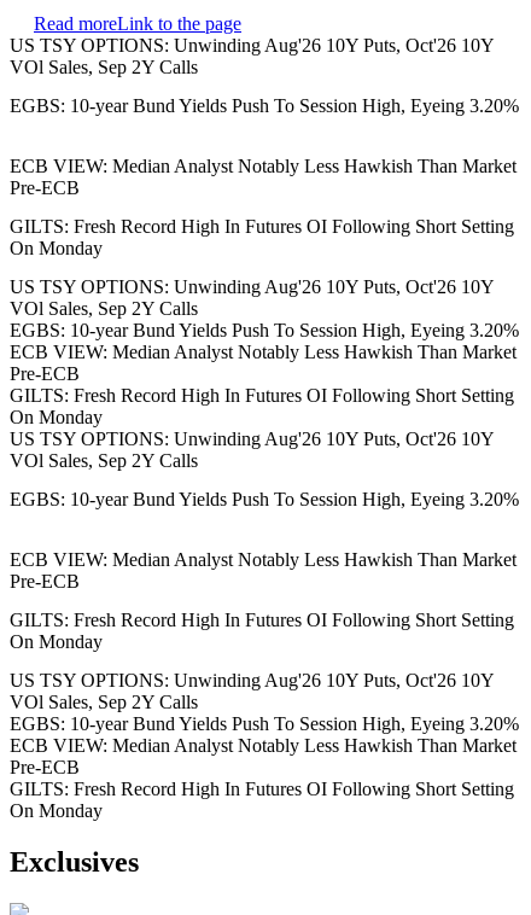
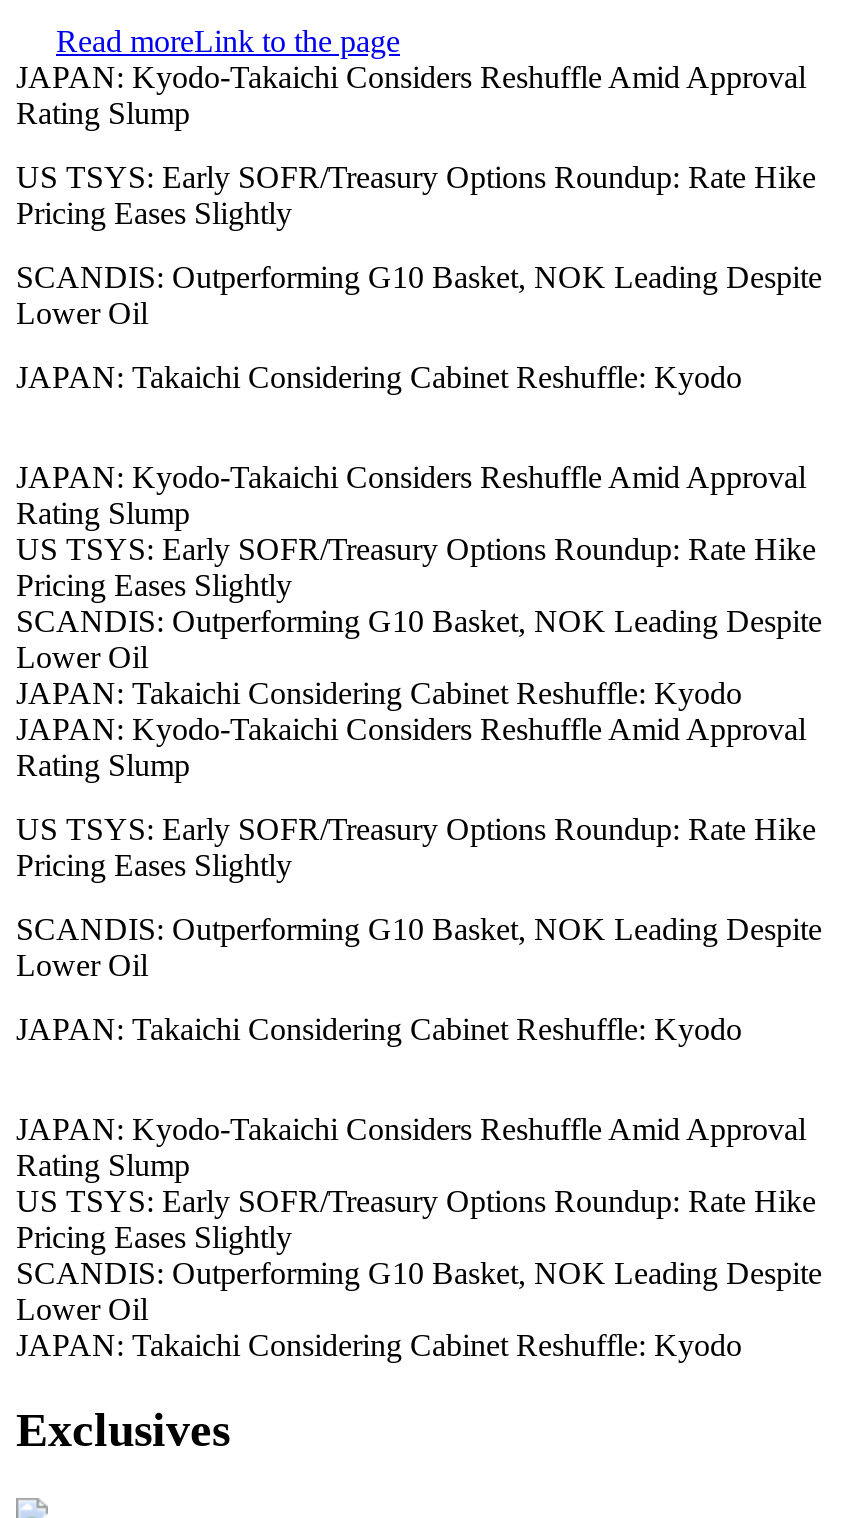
[10,35,494,77] US TSY OPTIONS: Unwinding Aug'26 10Y Puts, Oct'26 10Y | VOl Sales, Sep 2Y Calls -> [16,60,806,130] JAPAN: Kyodo-Takaichi Considers Reshuffle Amid Approval | Rating Slump
[10,96,519,116] EGBS: 10-year Bund Yields Push To Session High, Eyeing 3.20% -> [16,160,816,230] US TSYS: Early SOFR/Treasury Options Roundup: Rate Hike | Pricing Eases Slightly
[10,156,517,198] ECB VIEW: Median Analyst Notably Less Hawkish Than Market | Pre-ECB -> [16,260,822,330] SCANDIS: Outperforming G10 Basket, NOK Leading Despite | Lower Oil
[10,216,514,259] GILTS: Fresh Record High In Futures OI Following Short Setting | On Monday -> [16,360,742,394] JAPAN: Takaichi Considering Cabinet Reshuffle: Kyodo
[10,277,519,471] US TSY OPTIONS: Unwinding Aug'26 10Y Puts, Oct'26 10Y | VOl Sales, Sep 2Y Calls | EGBS: 10-year Bund Yields Push To Session High, Eyeing 3.20% | ECB VIEW: Median Analyst Notably Less Hawkish Than Market | Pre-ECB | GILTS: Fresh Record High In Futures OI Following Short Setting | On Monday | US TSY OPTIONS: Unwinding Aug'26 10Y Puts, Oct'26 10Y | VOl Sales, Sep 2Y Calls -> [16,460,822,782] JAPAN: Kyodo-Takaichi Considers Reshuffle Amid Approval | Rating Slump | US TSYS: Early SOFR/Treasury Options Roundup: Rate Hike | Pricing Eases Slightly | SCANDIS: Outperforming G10 Basket, NOK Leading Despite | Lower Oil | JAPAN: Takaichi Considering Cabinet Reshuffle: Kyodo | JAPAN: Kyodo-Takaichi Considers Reshuffle Amid Approval | Rating Slump
[10,489,519,510] EGBS: 10-year Bund Yields Push To Session High, Eyeing 3.20% -> [16,812,816,882] US TSYS: Early SOFR/Treasury Options Roundup: Rate Hike | Pricing Eases Slightly
[10,549,517,592] ECB VIEW: Median Analyst Notably Less Hawkish Than Market | Pre-ECB -> [16,912,822,982] SCANDIS: Outperforming G10 Basket, NOK Leading Despite | Lower Oil
[10,610,514,652] GILTS: Fresh Record High In Futures OI Following Short Setting | On Monday -> [16,1012,742,1046] JAPAN: Takaichi Considering Cabinet Reshuffle: Kyodo
[10,670,519,821] US TSY OPTIONS: Unwinding Aug'26 10Y Puts, Oct'26 10Y | VOl Sales, Sep 2Y Calls | EGBS: 10-year Bund Yields Push To Session High, Eyeing 3.20% | ECB VIEW: Median Analyst Notably Less Hawkish Than Market | Pre-ECB | GILTS: Fresh Record High In Futures OI Following Short Setting | On Monday -> [16,1112,822,1362] JAPAN: Kyodo-Takaichi Considers Reshuffle Amid Approval | Rating Slump | US TSYS: Early SOFR/Treasury Options Roundup: Rate Hike | Pricing Eases Slightly | SCANDIS: Outperforming G10 Basket, NOK Leading Despite | Lower Oil | JAPAN: Takaichi Considering Cabinet Reshuffle: Kyodo

